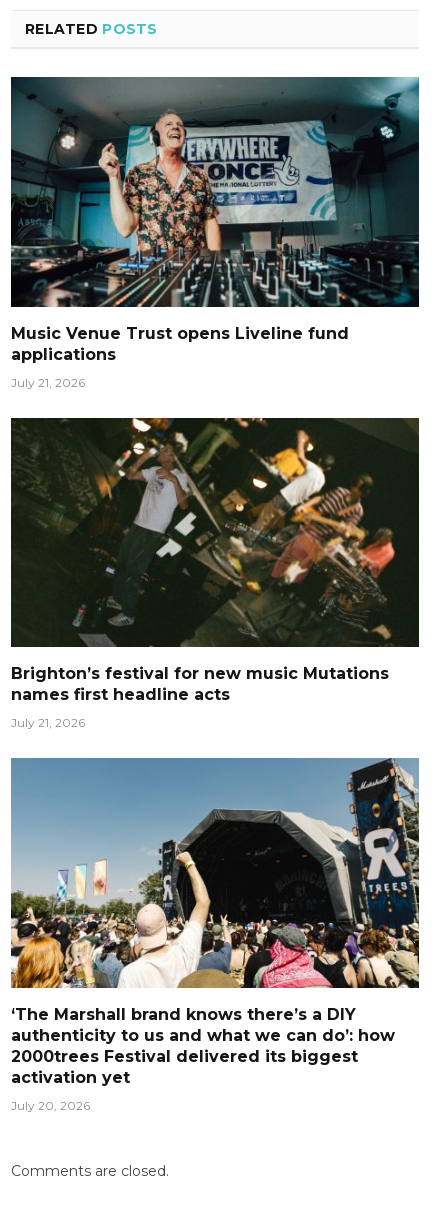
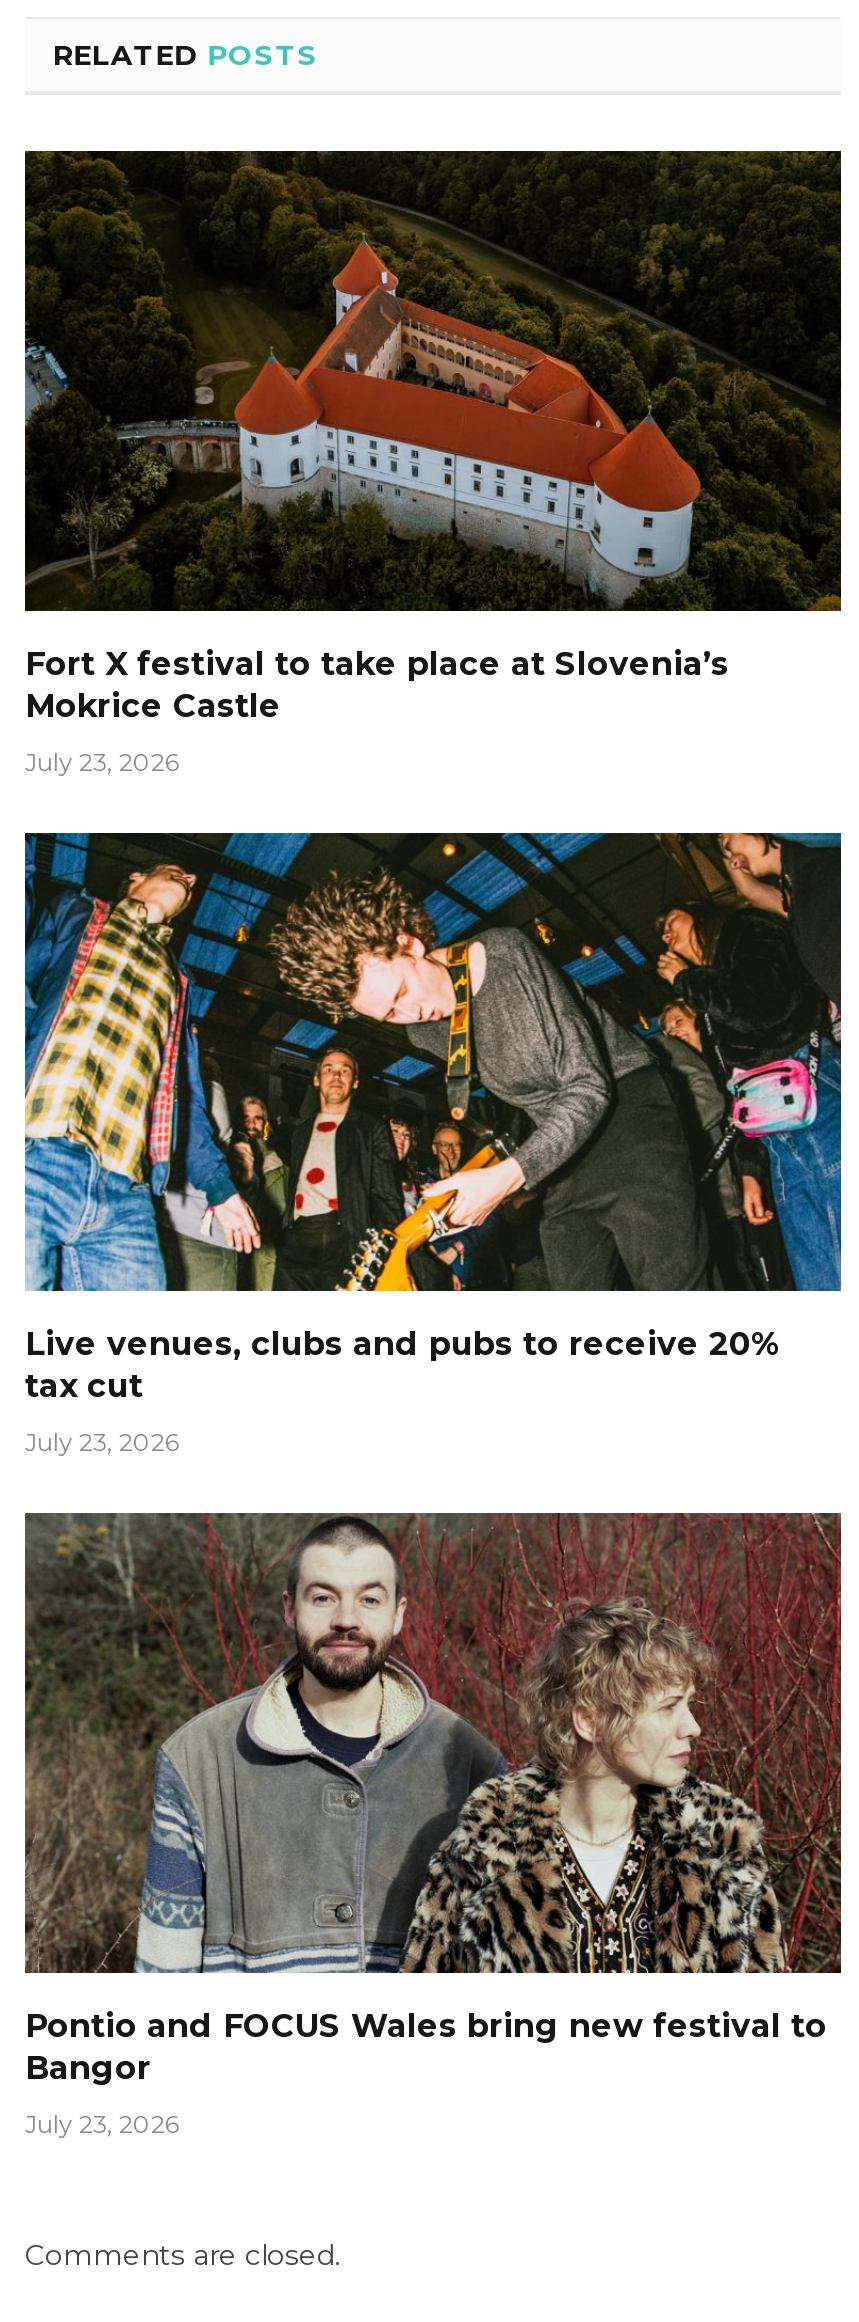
[11,76,420,364] [image] | Music Venue Trust opens Liveline fund | applications -> [23,149,841,725] [image] | Fort X festival to take place at Slovenia’s | Mokrice Castle
[11,375,85,390] July 21, 2026 -> [25,747,179,777] July 23, 2026
[10,417,420,704] [image] | Brighton’s festival for new music Mutations | names first headline acts -> [23,831,843,1406] [image] | Live venues, clubs and pubs to receive 20% | tax cut
[11,715,85,730] July 21, 2026 -> [25,1428,179,1458] July 23, 2026
[10,757,420,1087] [image] | ‘The Marshall brand knows there’s a DIY | authenticity to us and what we can do’: how | 2000trees Festival delivered its biggest | activation yet -> [23,1511,843,2087] [image] | Pontio and FOCUS Wales bring new festival to | Bangor
[11,1098,90,1113] July 20, 2026 -> [25,2109,179,2139] July 23, 2026

